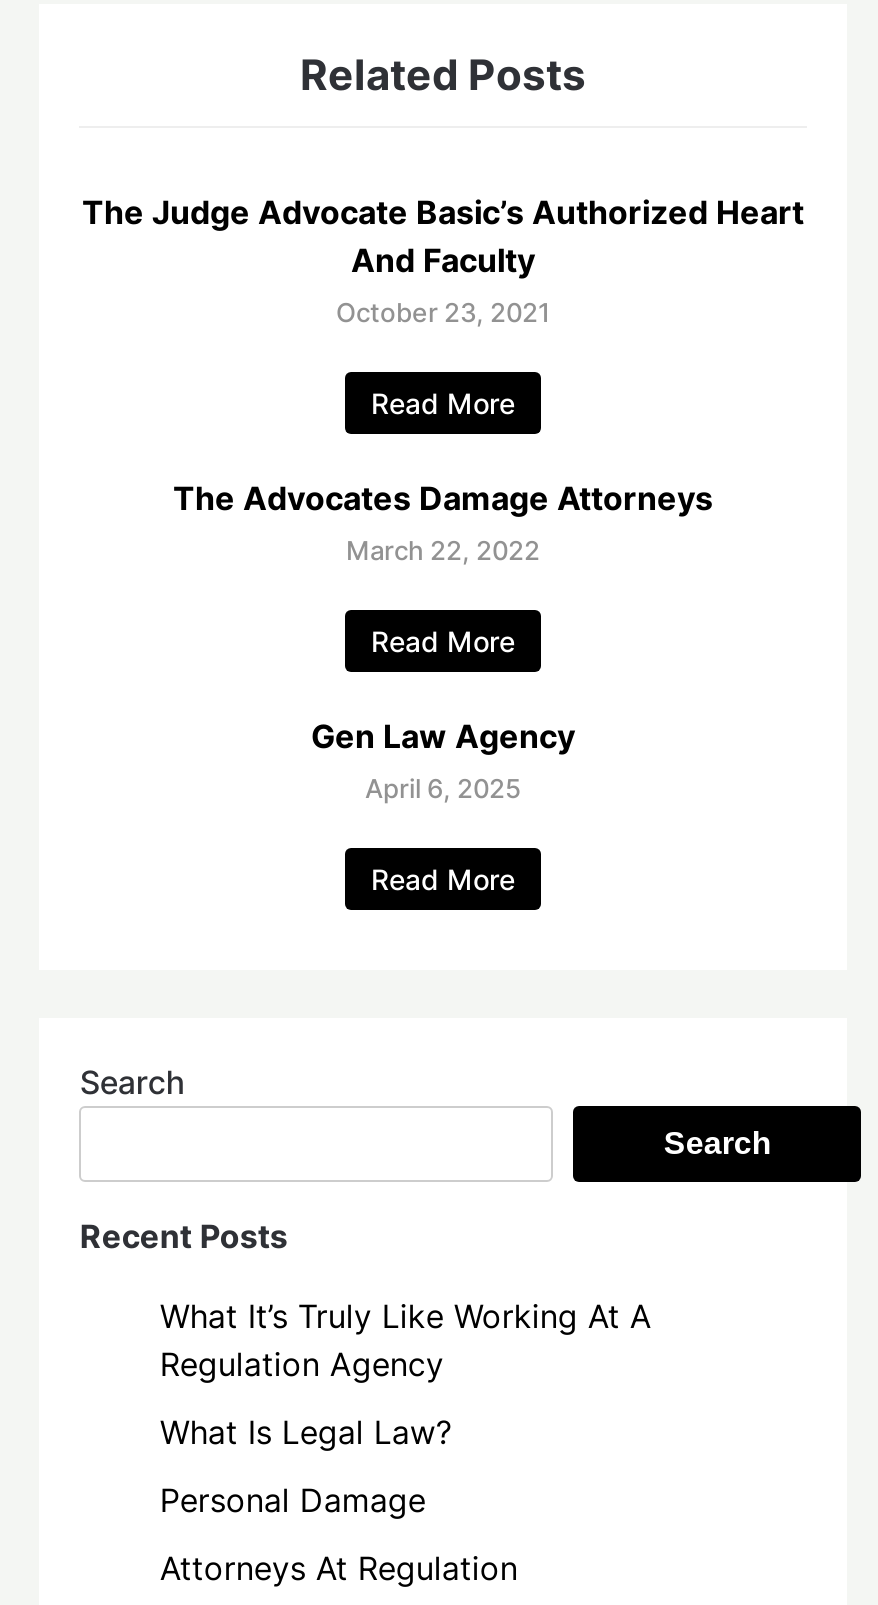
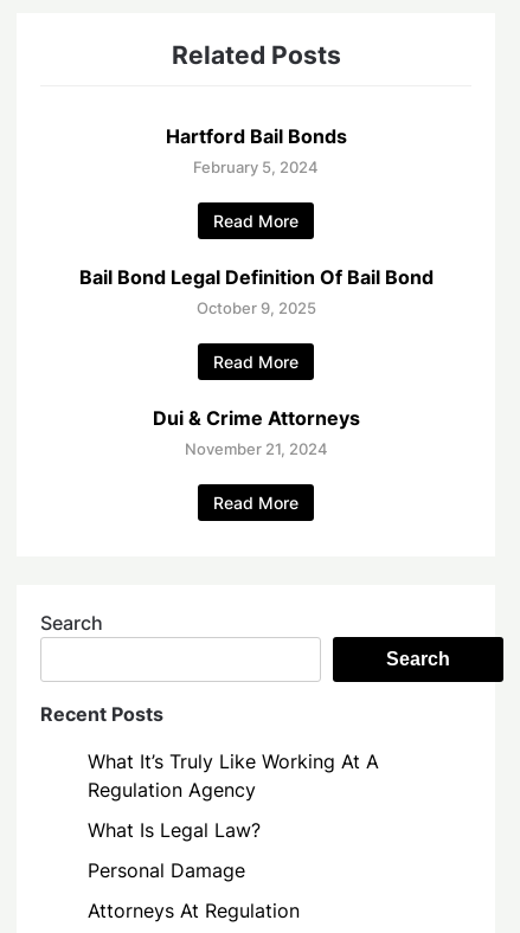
[82,192,804,328] The Judge Advocate Basic’s Authorized Heart | And Faculty | October 23, 2021 -> [165,125,346,177] Hartford Bail Bonds | February 5, 2024
[173,478,713,566] The Advocates Damage Attorneys | March 22, 2022 -> [79,265,433,318] Bail Bond Legal Definition Of Bail Bond | October 9, 2025
[311,716,575,804] Gen Law Agency | April 6, 2025 -> [152,406,359,458] Dui & Crime Attorneys | November 21, 2024

